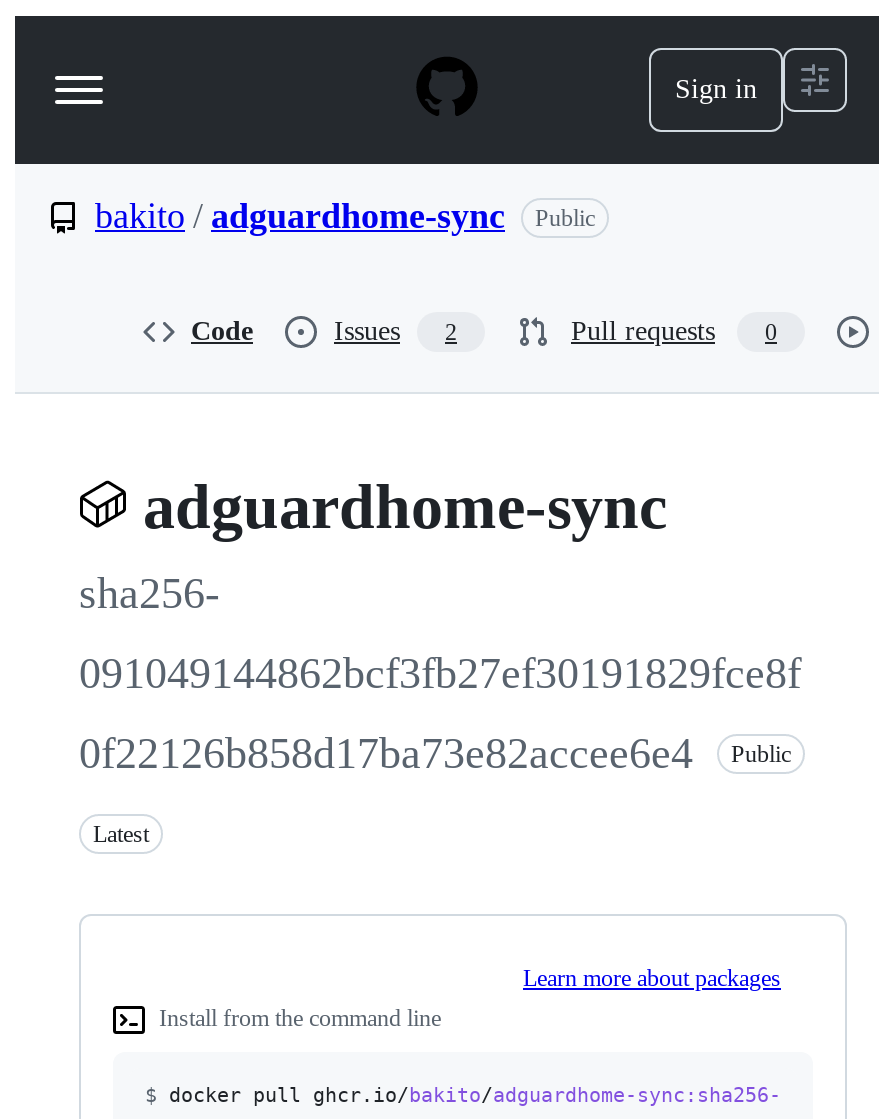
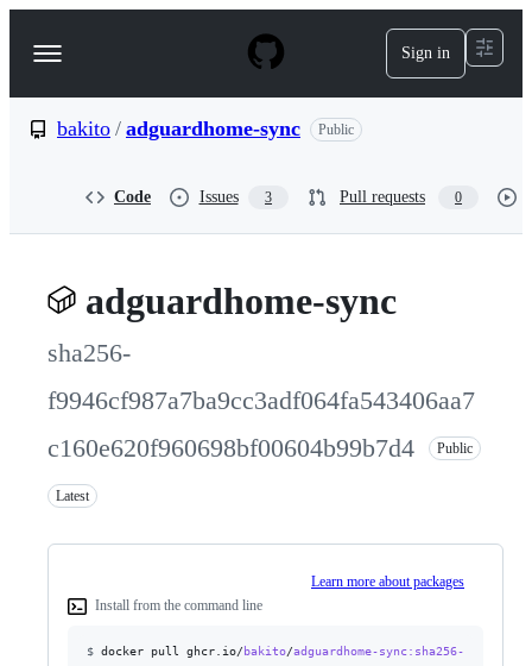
[334,316,457,346] Issues 2 -> [199,188,272,206] Issues 3
[79,648,801,698] 091049144862bcf3fb27ef30191829fce8f -> [47,385,475,415] f9946cf987a7ba9cc3adf064fa543406aa7
[79,728,693,778] 0f22126b858d17ba73e82accee6e4 -> [47,433,414,463] c160e620f960698bf00604b99b7d4

